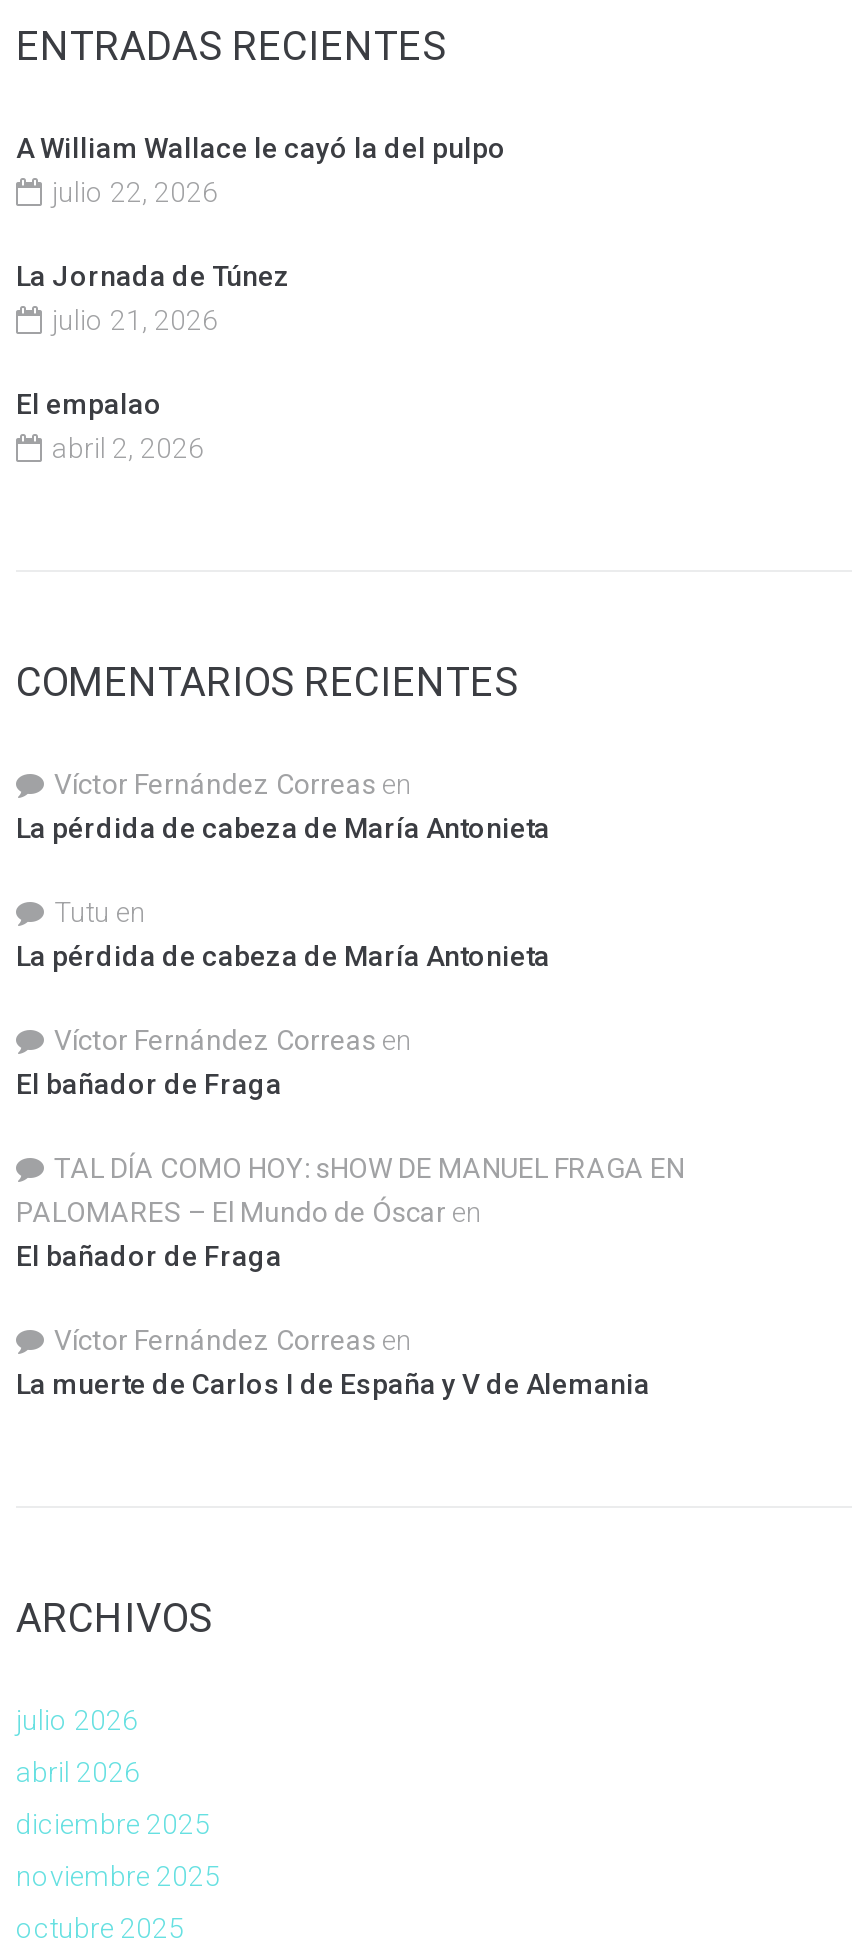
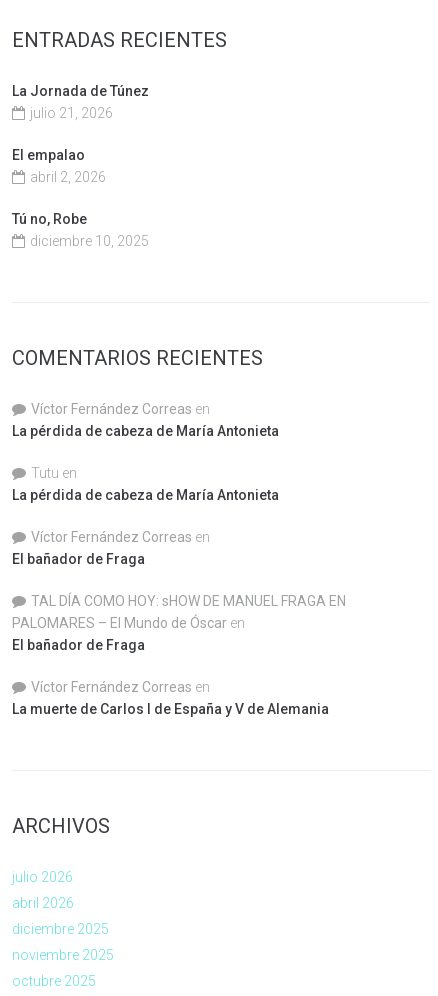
[16,131,506,207] A William Wallace le cayó la del pulpo | julio 22, 2026 -> none
moved [16,259,290,463] -> [12,83,149,185]: La Jornada de Túnez | julio 21, 2026 | El empalao | abril 2, 2026
none -> [12,211,149,249] Tú no, Robe | diciembre 10, 2025

